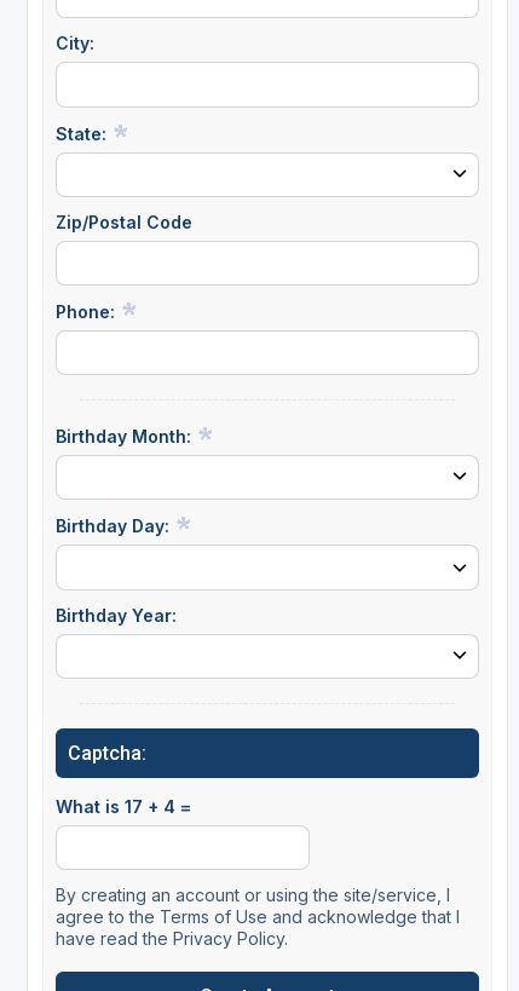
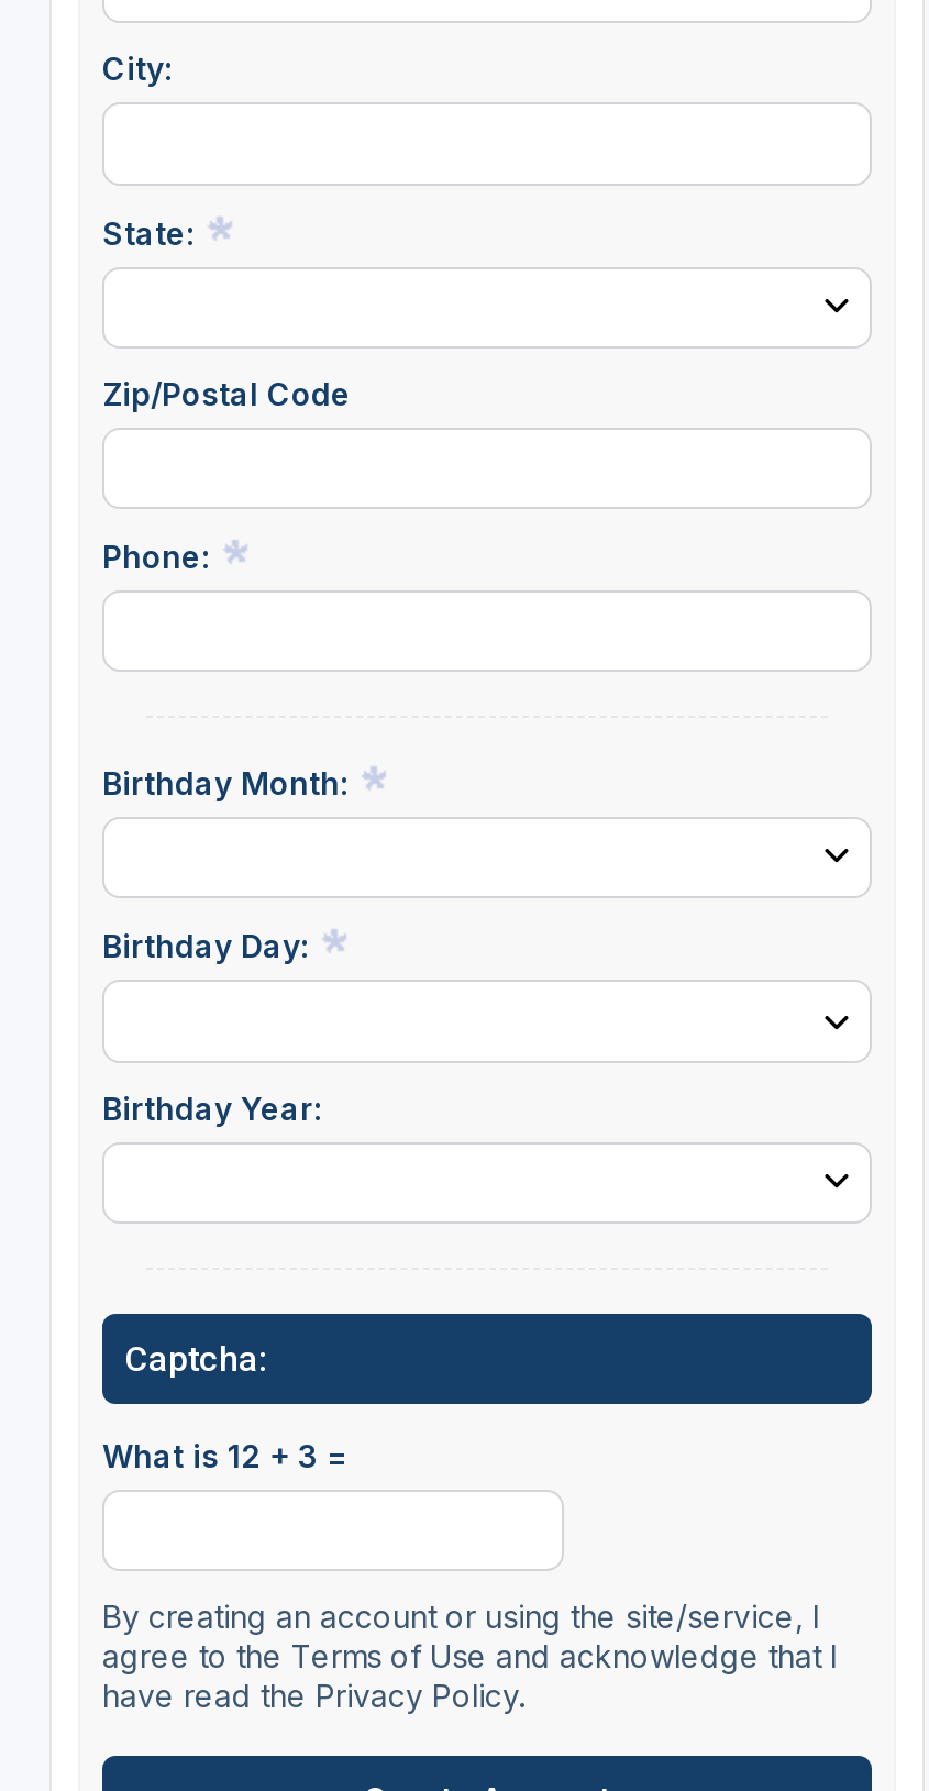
[56,796,191,816] What is 17 + 4 = -> [102,1436,346,1474] What is 12 + 3 =

